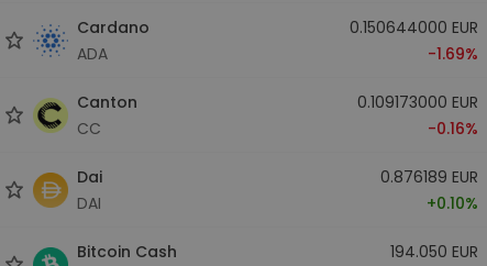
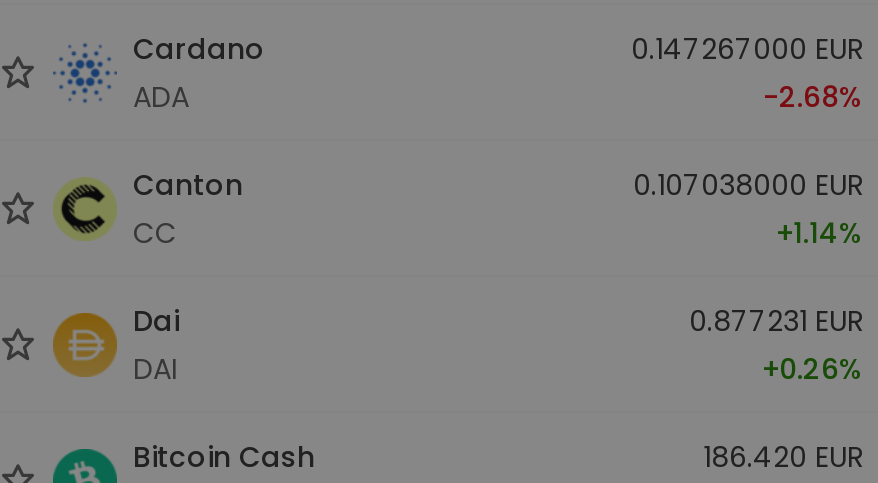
[350,16,478,38] 0.150644000 EUR -> [631,28,863,68] 0.147267000 EUR
[428,42,478,64] -1.69% -> [763,76,863,116] -2.68%
[357,91,478,113] 0.109173000 EUR -> [633,164,863,204] 0.107038000 EUR
[428,117,478,139] -0.16% -> [775,212,863,252] +1.14%
[380,165,478,187] 0.876189 EUR -> [689,300,863,340] 0.877231 EUR
[427,192,478,214] +0.10% -> [761,348,863,388] +0.26%
[390,240,478,262] 194.050 EUR -> [703,436,863,476] 186.420 EUR

